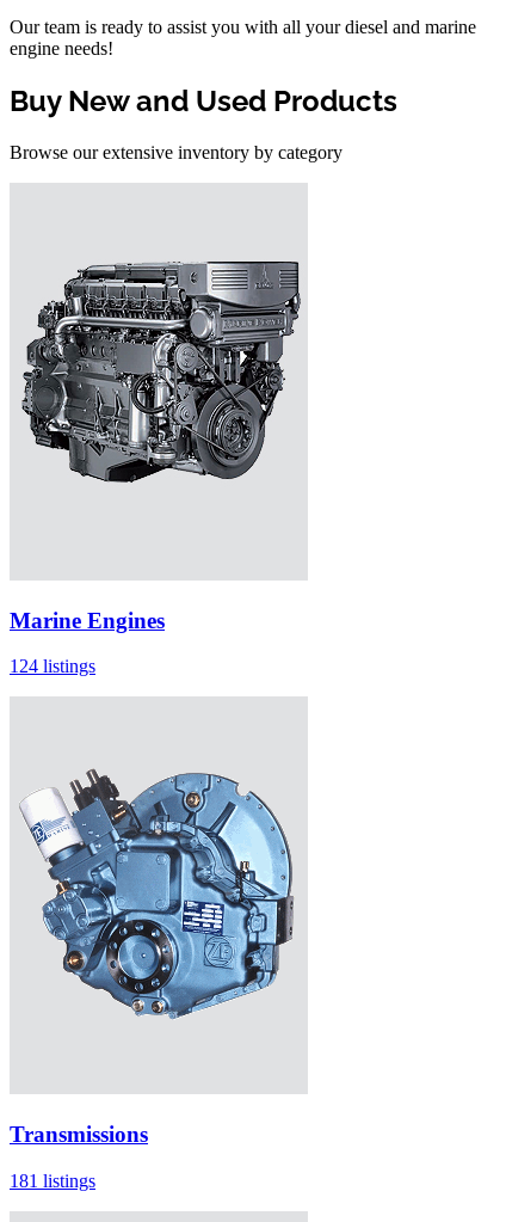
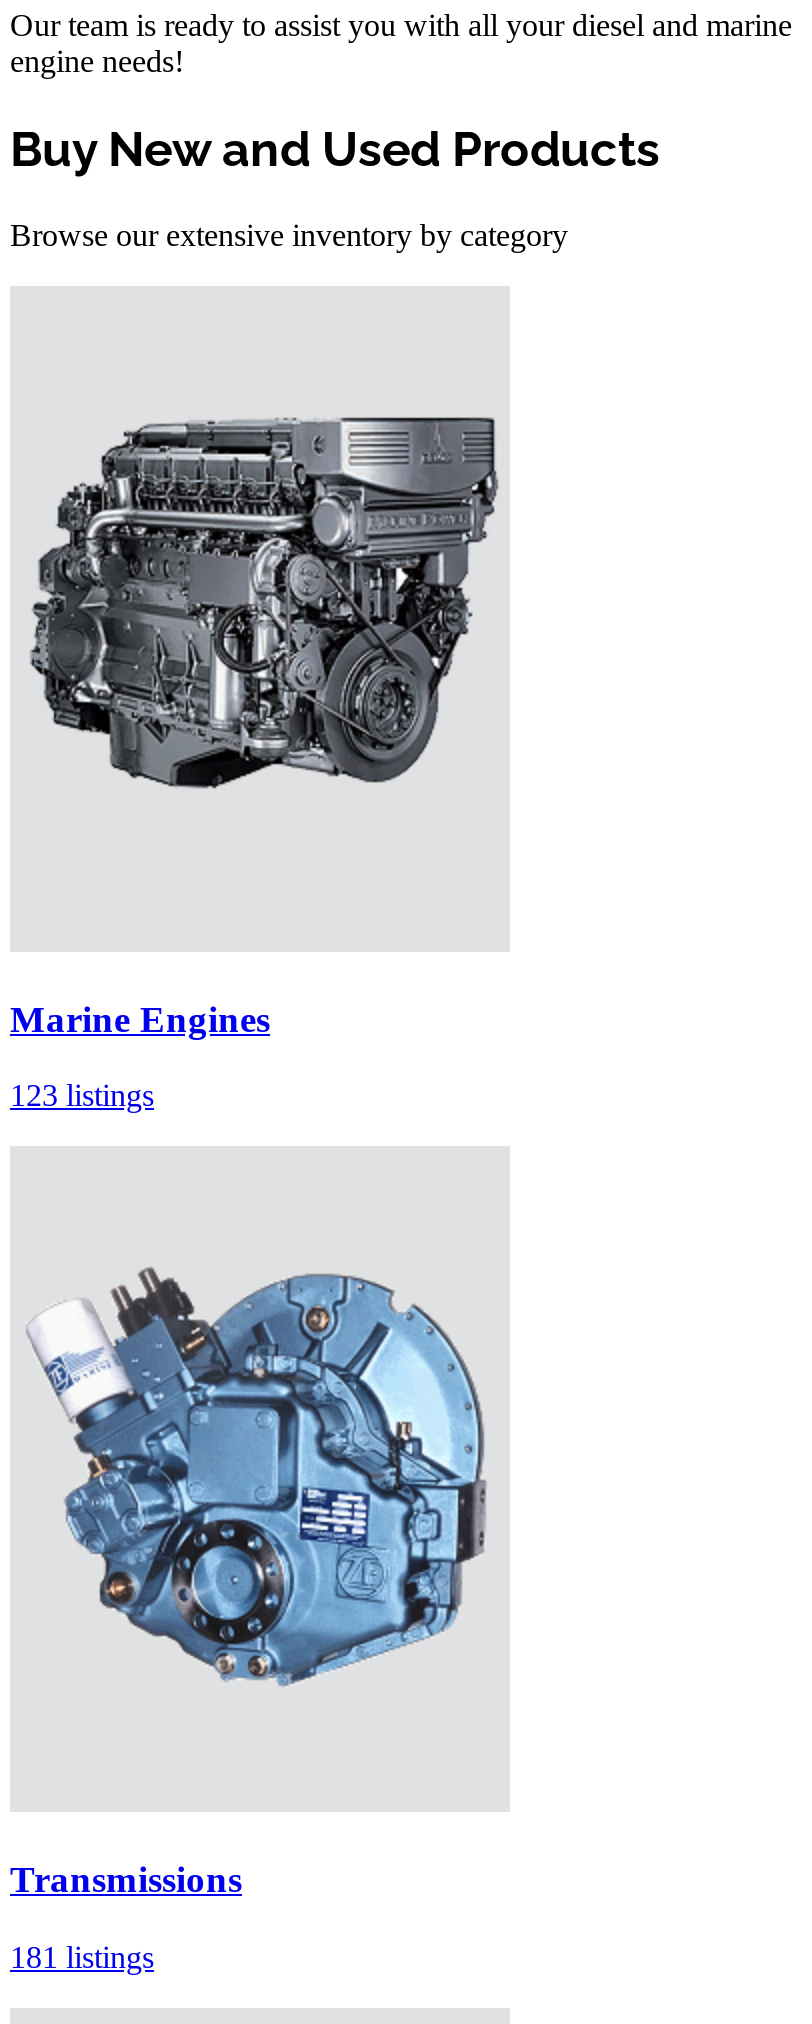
[10,656,95,677] 124 listings -> [10,1079,154,1113] 123 listings

